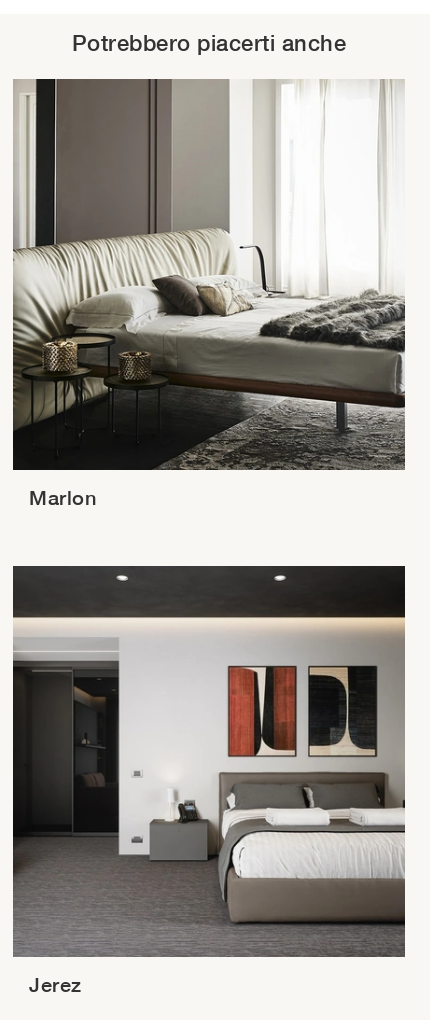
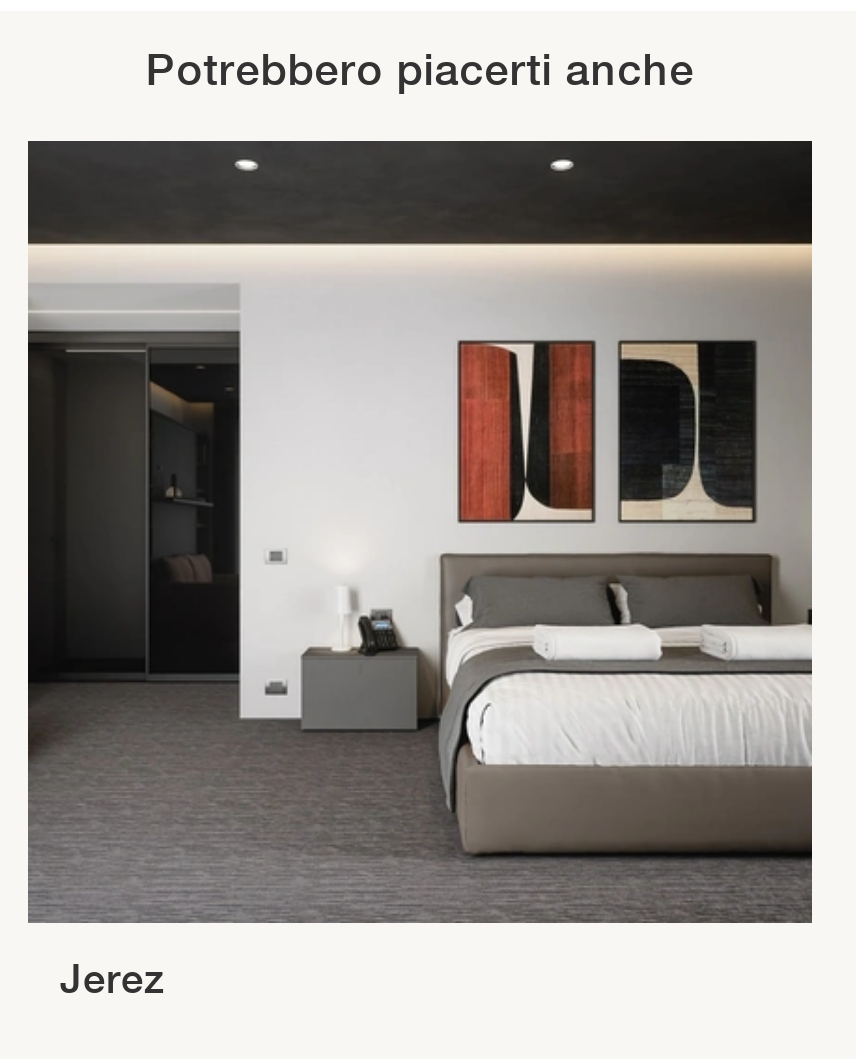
[12,79,406,509] [image] | Marlon -> none

